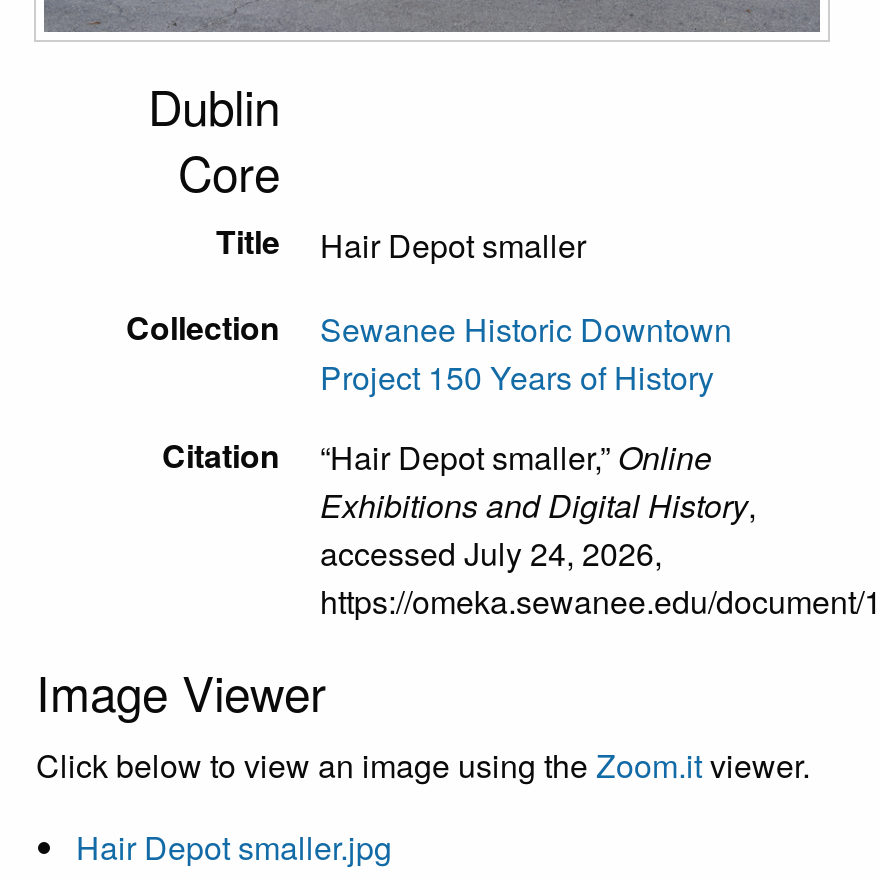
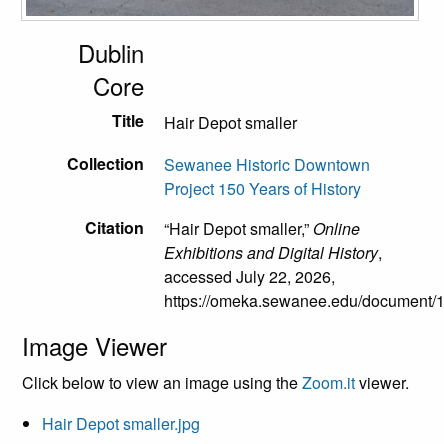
[320,530,662,576] accessed July 24, 2026, -> [164,265,335,288] accessed July 22, 2026,

